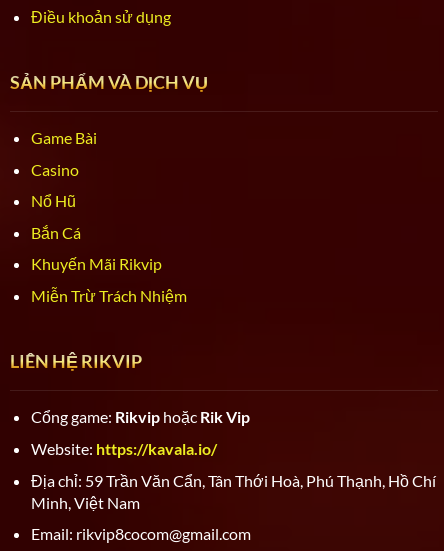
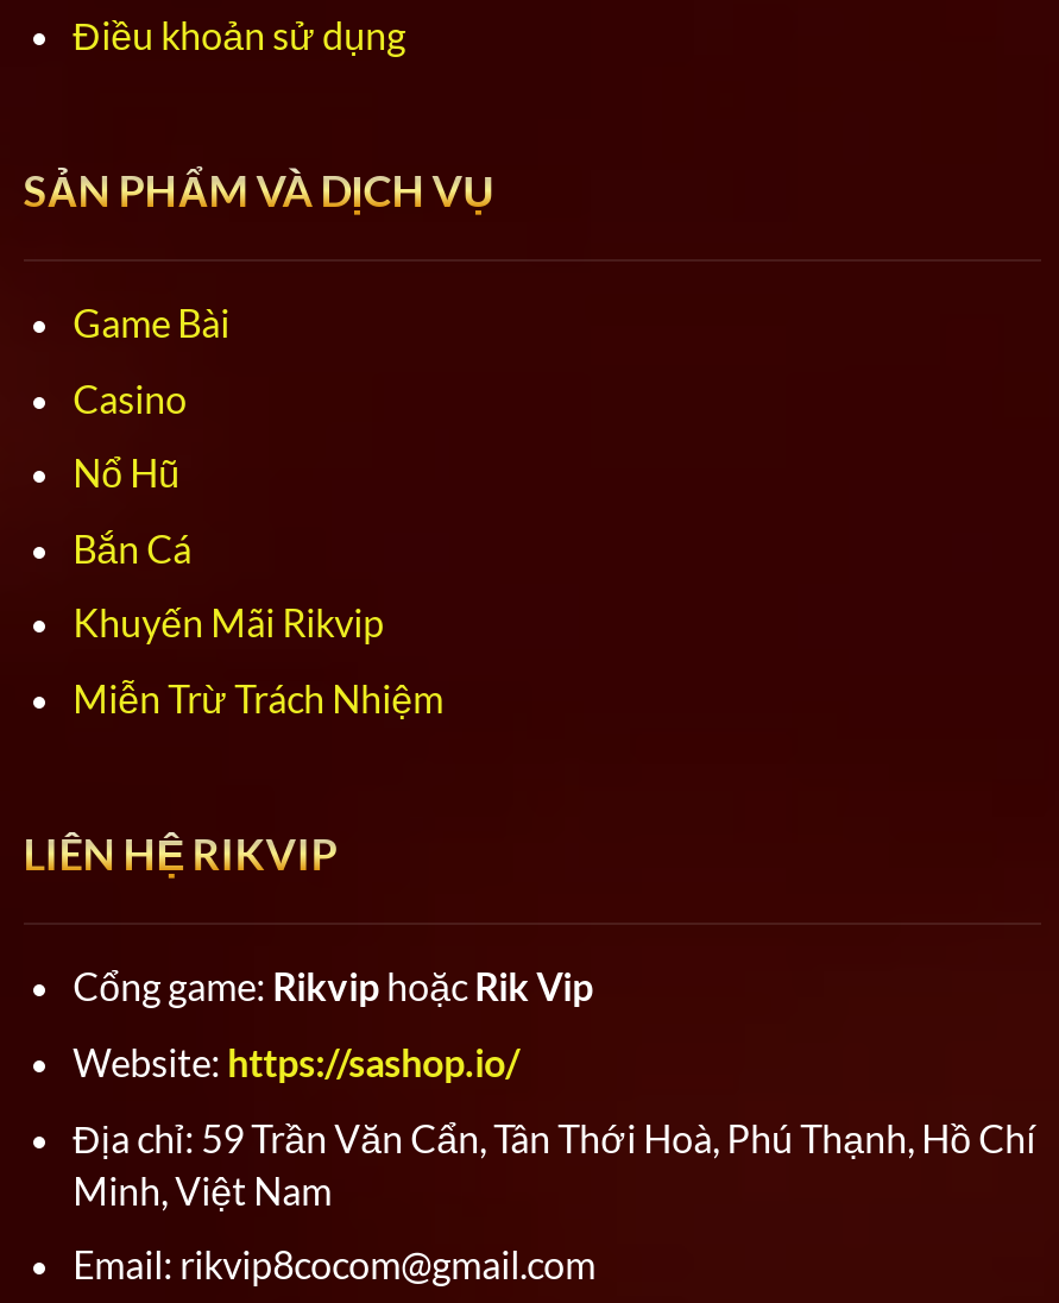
[31,439,217,458] Website: https://kavala.io/ -> [73,1039,520,1084] Website: https://sashop.io/

